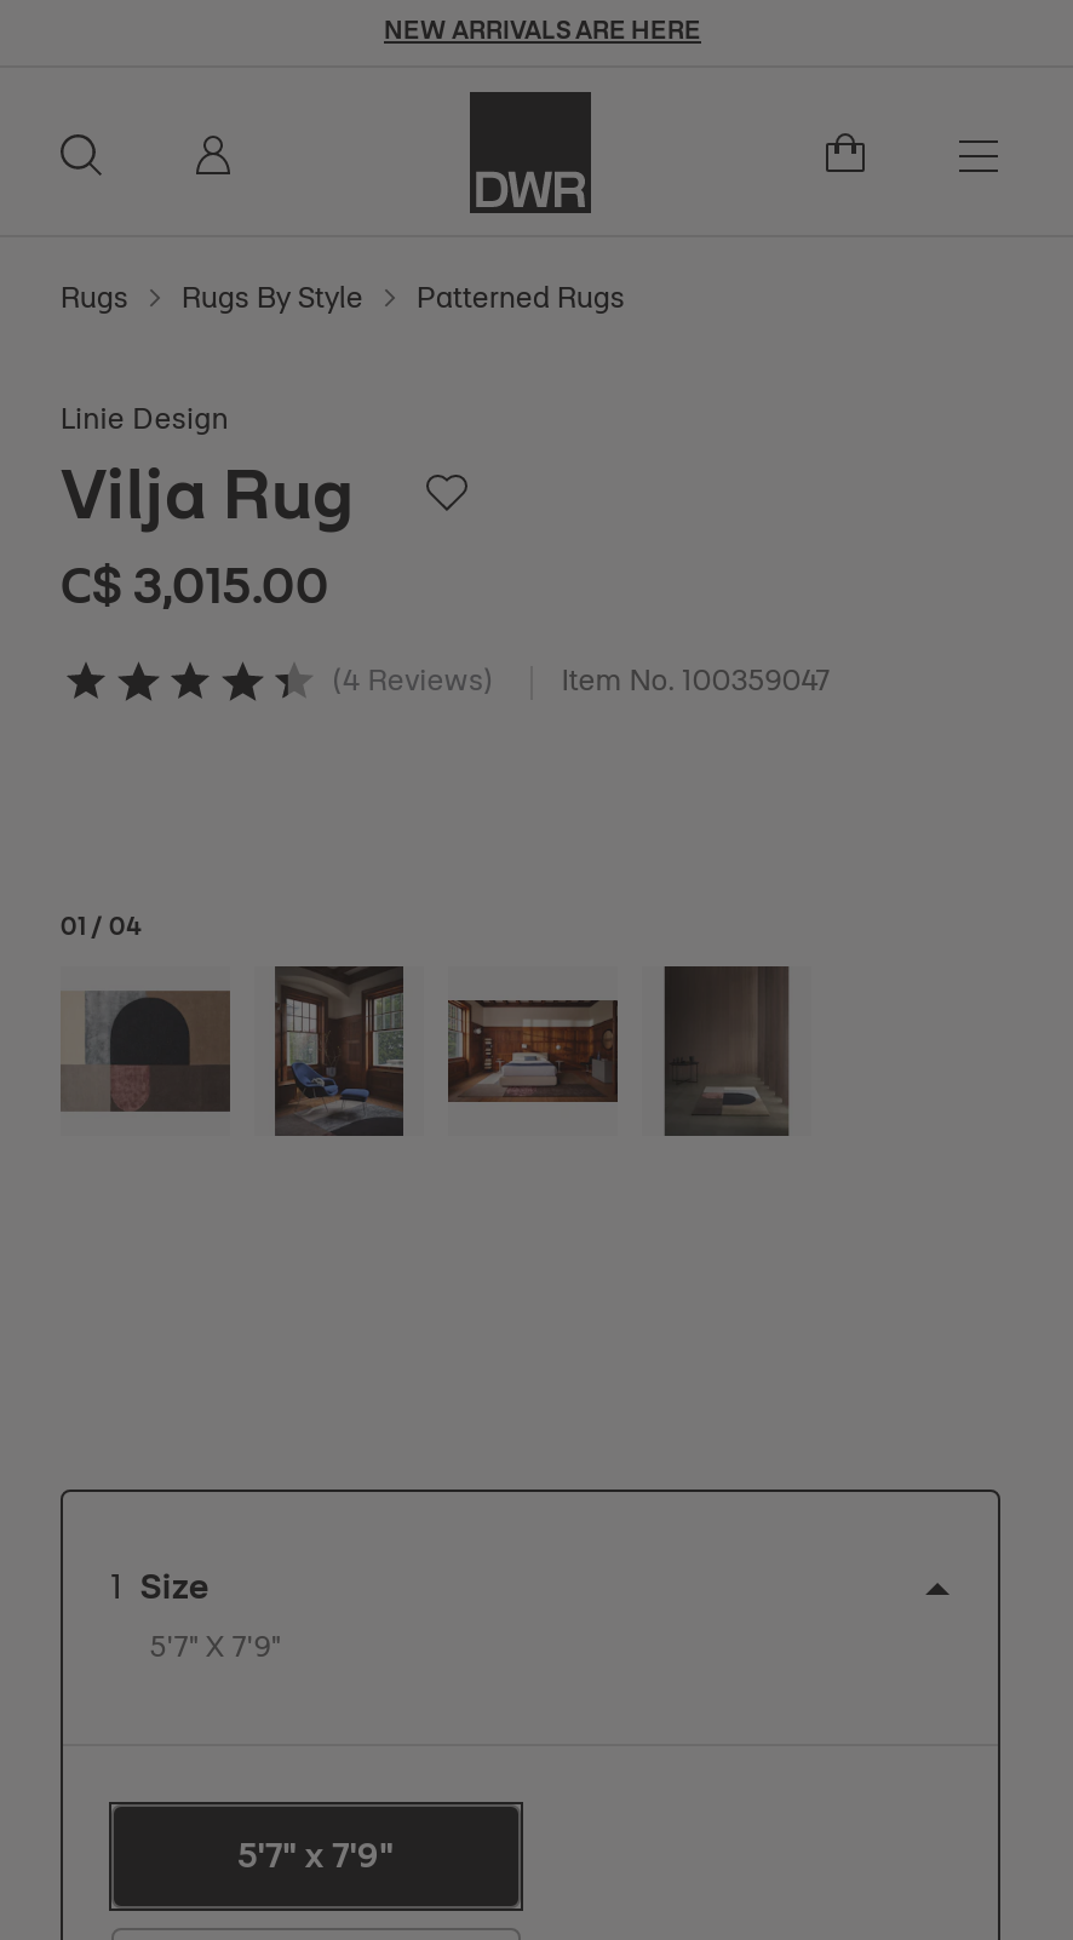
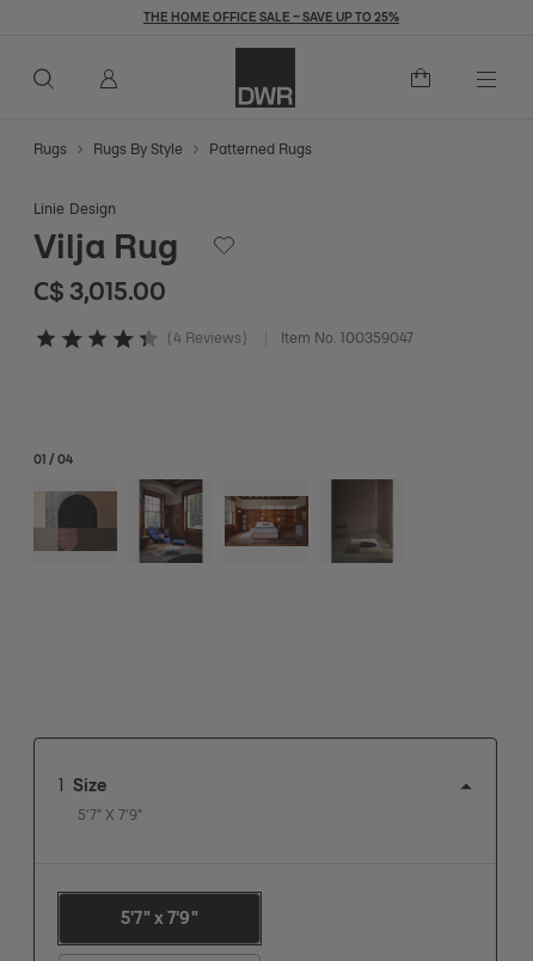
[384,15,701,44] NEW ARRIVALS ARE HERE -> [143,10,399,24] THE HOME OFFICE SALE – SAVE UP TO 25%

